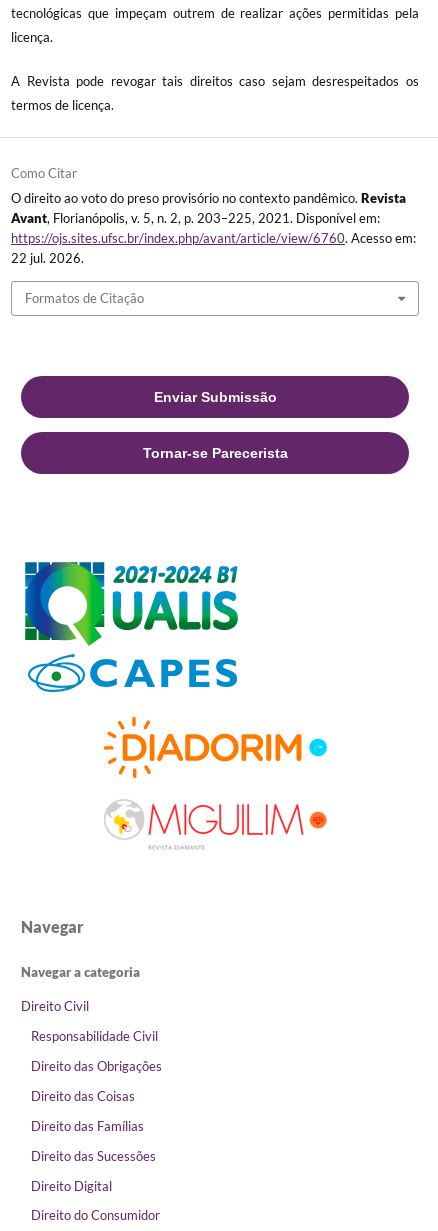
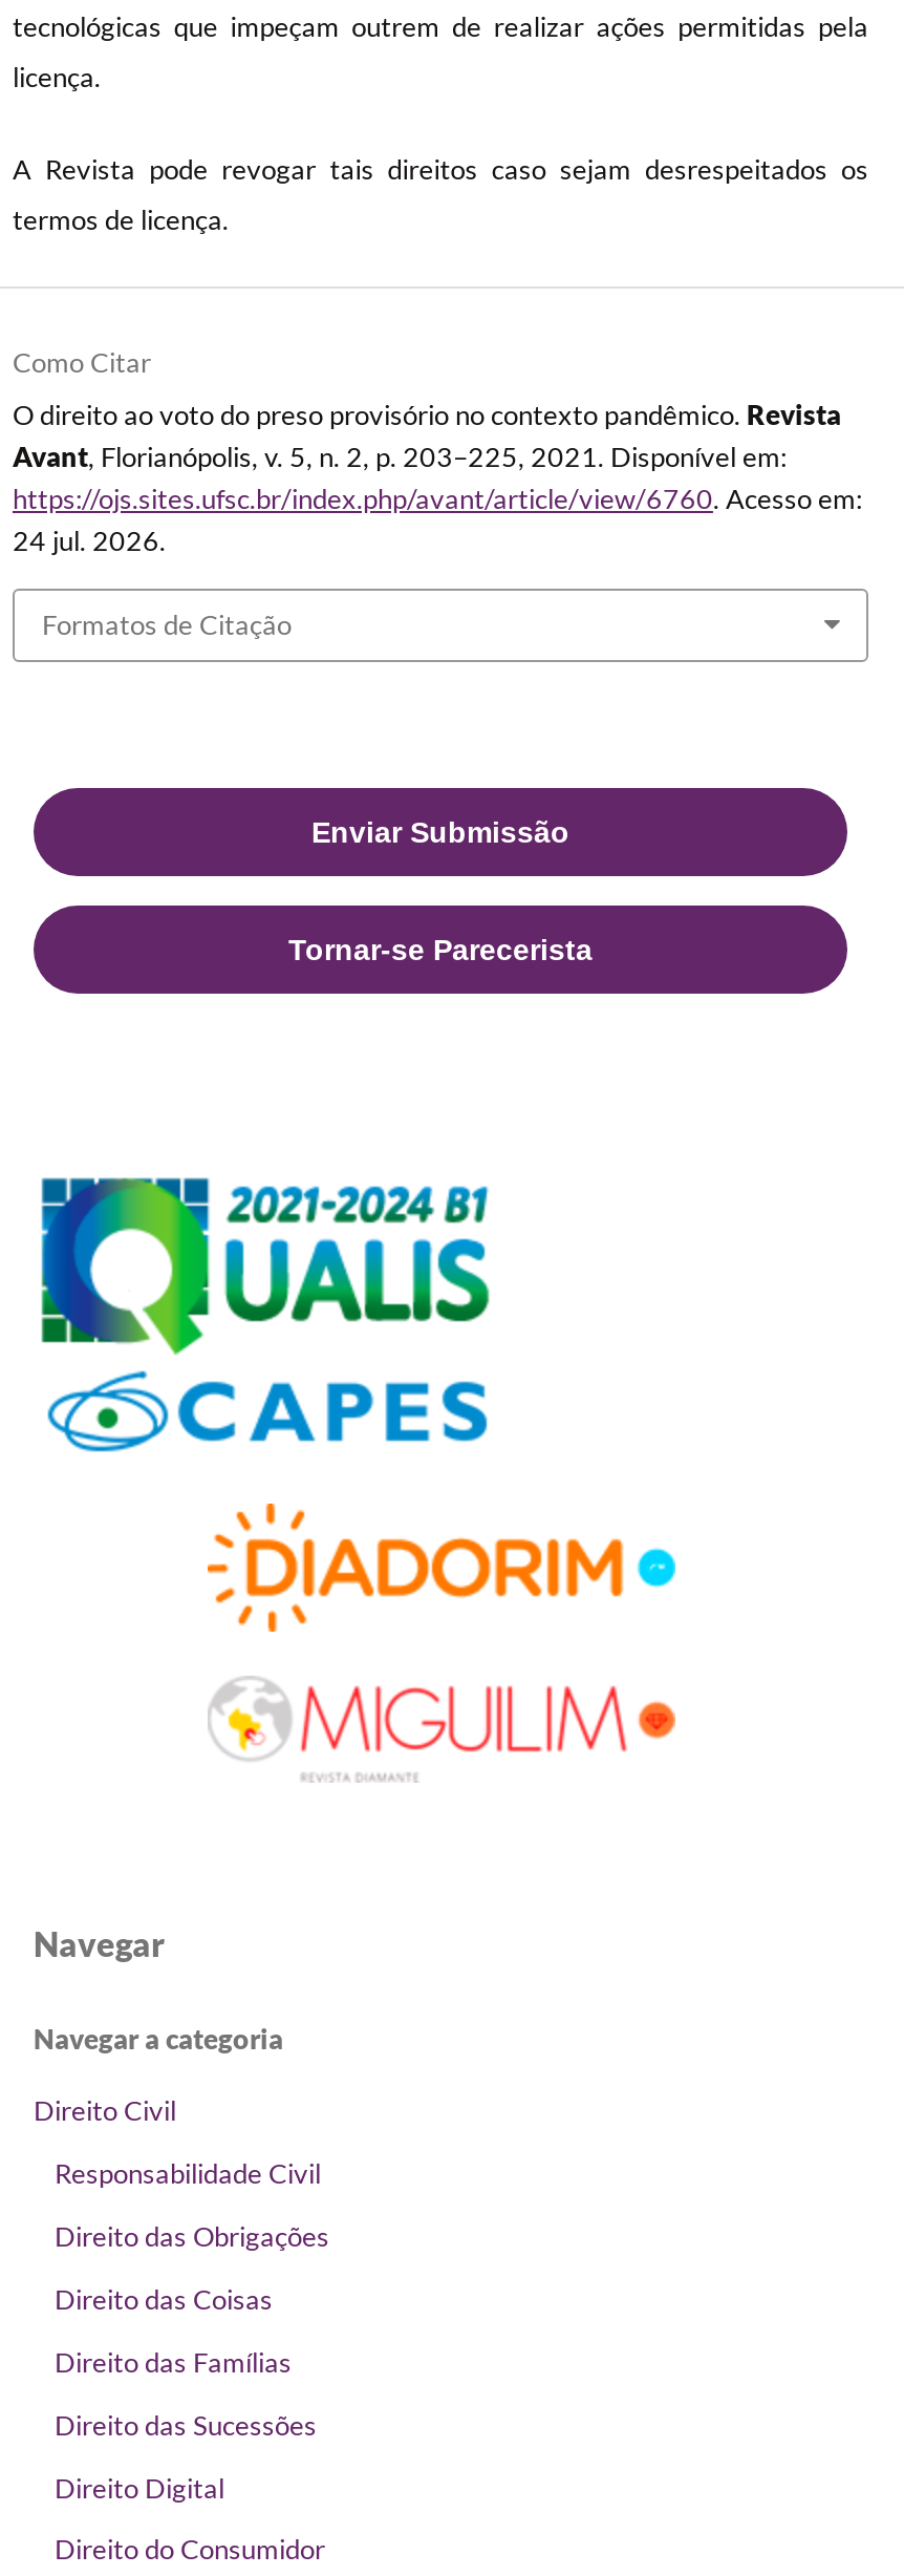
[11,250,84,266] 22 jul. 2026. -> [13,524,166,558] 24 jul. 2026.

